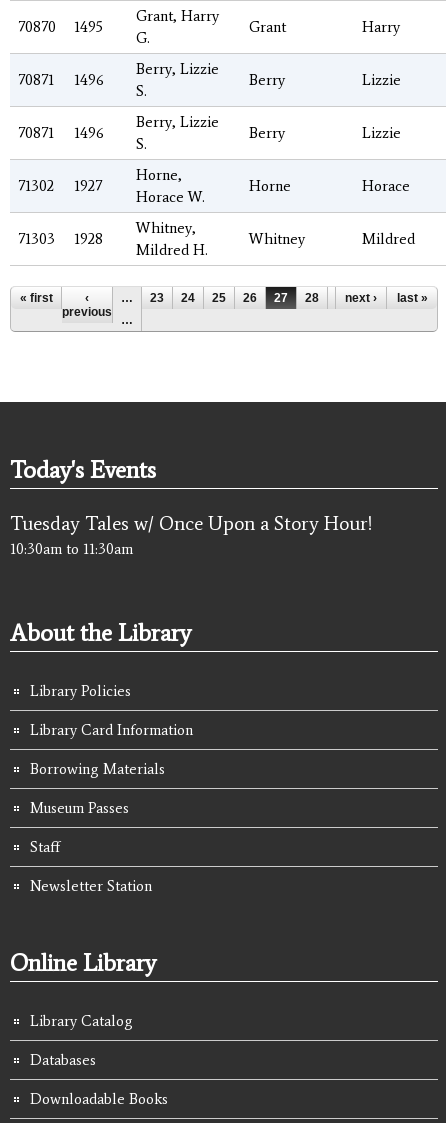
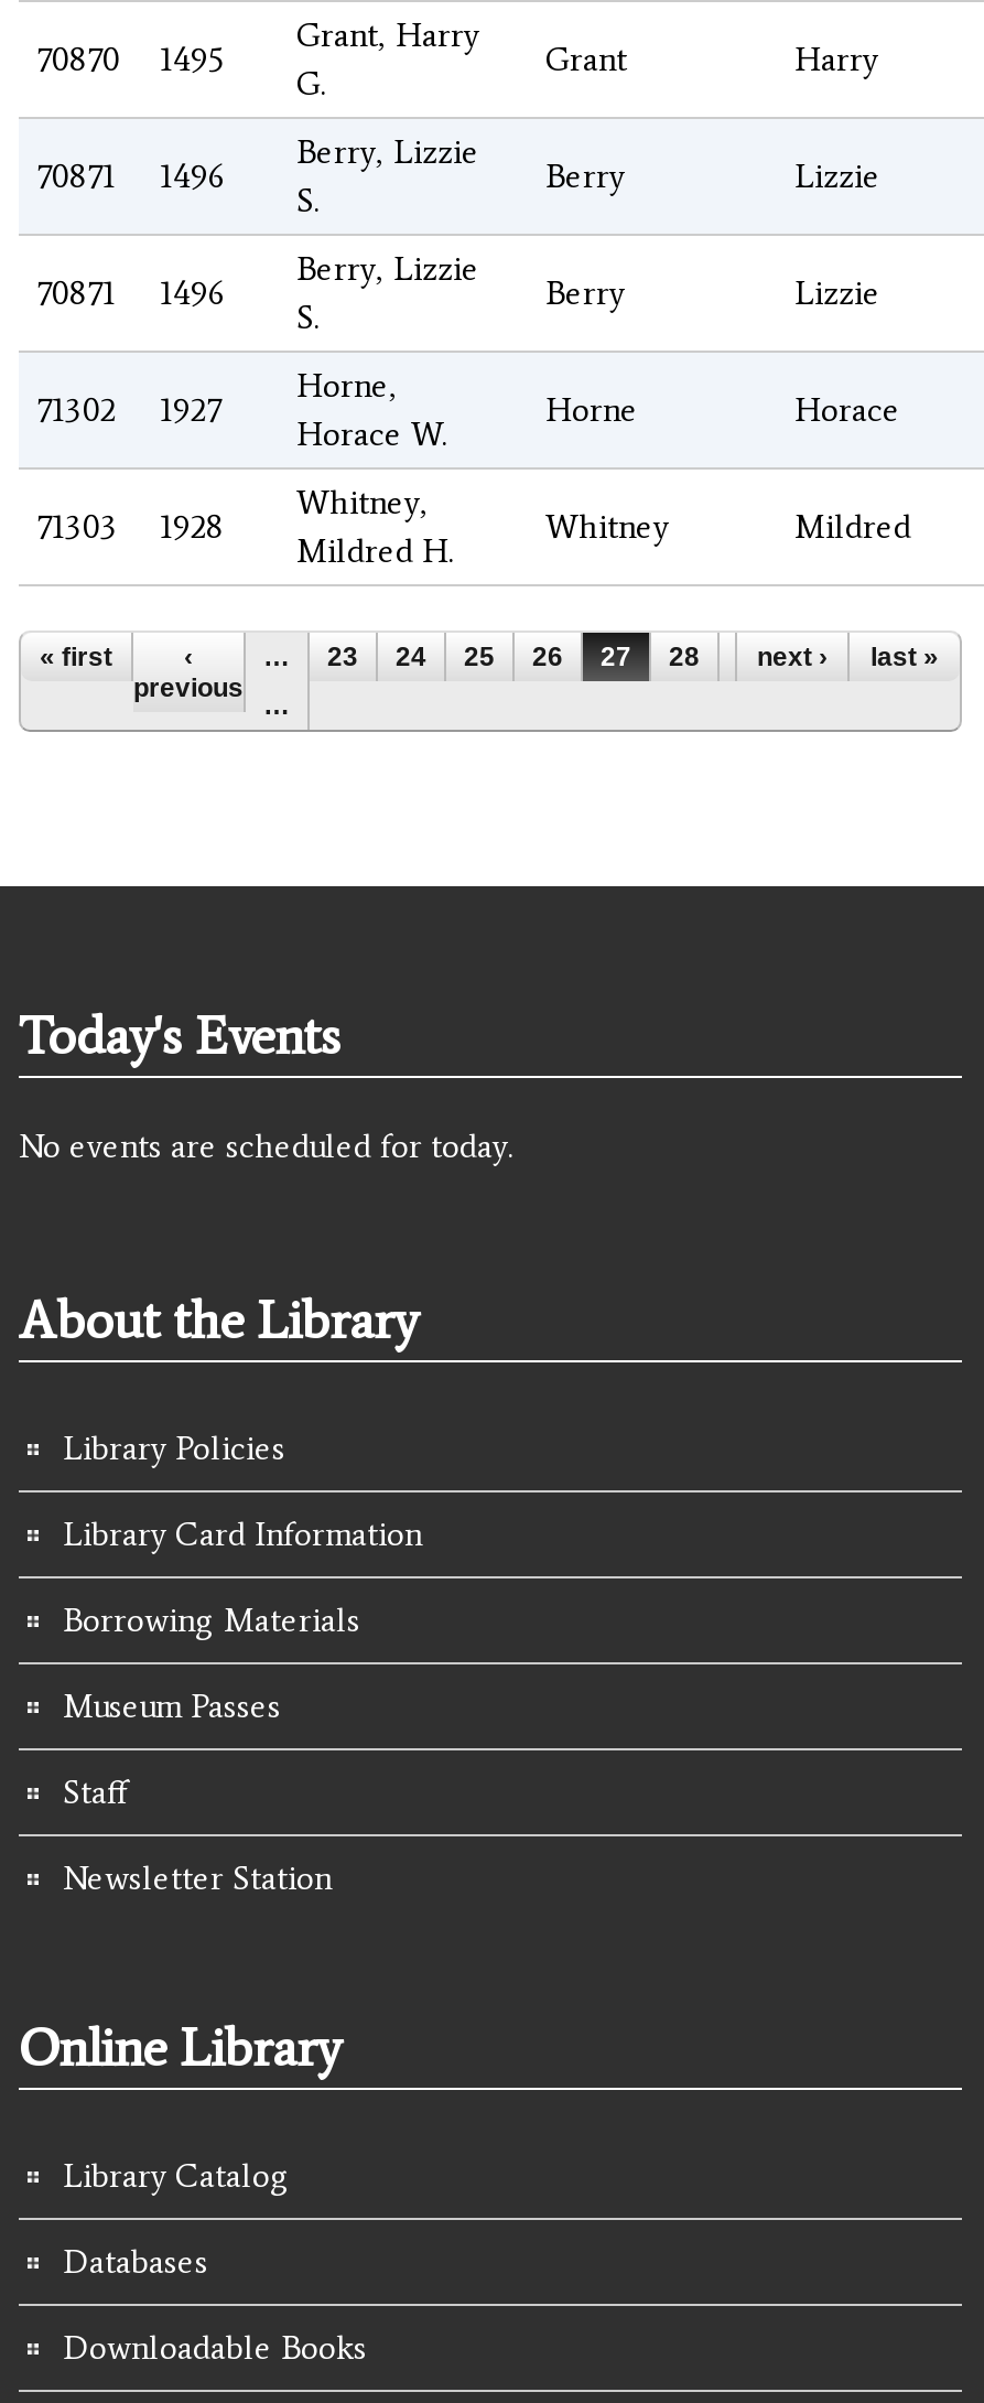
[10,511,372,558] Tuesday Tales w/ Once Upon a Story Hour! | 10:30am to 11:30am -> [19,1127,515,1166] No events are scheduled for today.

